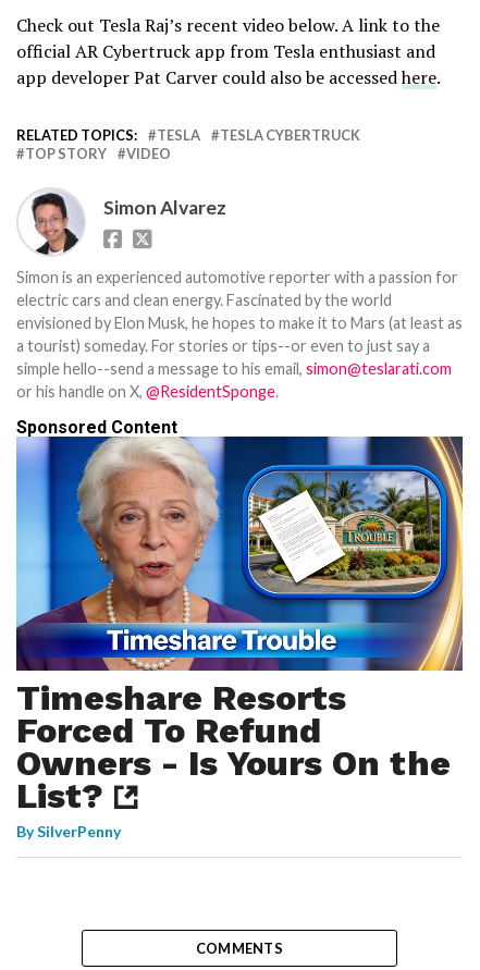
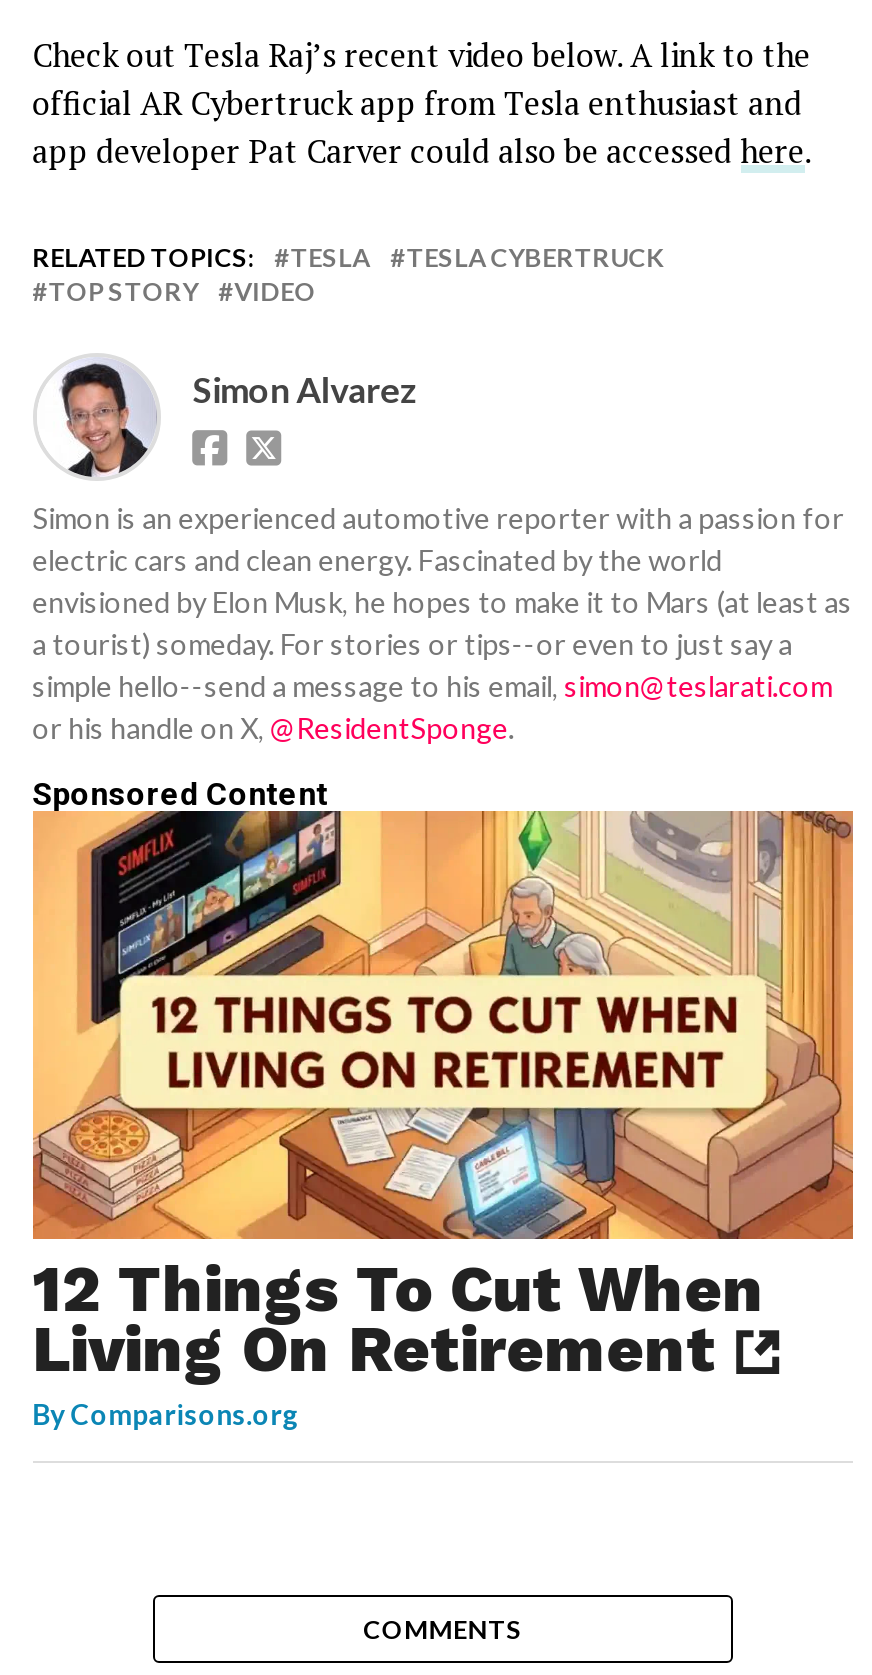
[15,435,464,840] [image] | Timeshare Resorts | Forced To Refund | Owners - Is Yours On the | List? | By SilverPenny -> [31,810,855,1431] [image] | 12 Things To Cut When | Living On Retirement | By Comparisons.org

